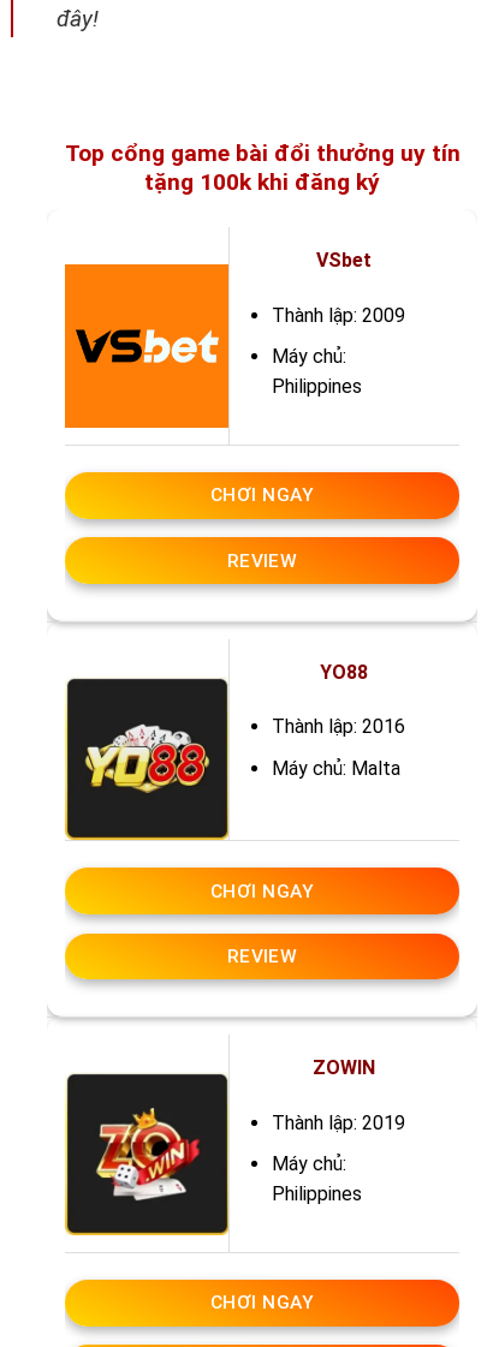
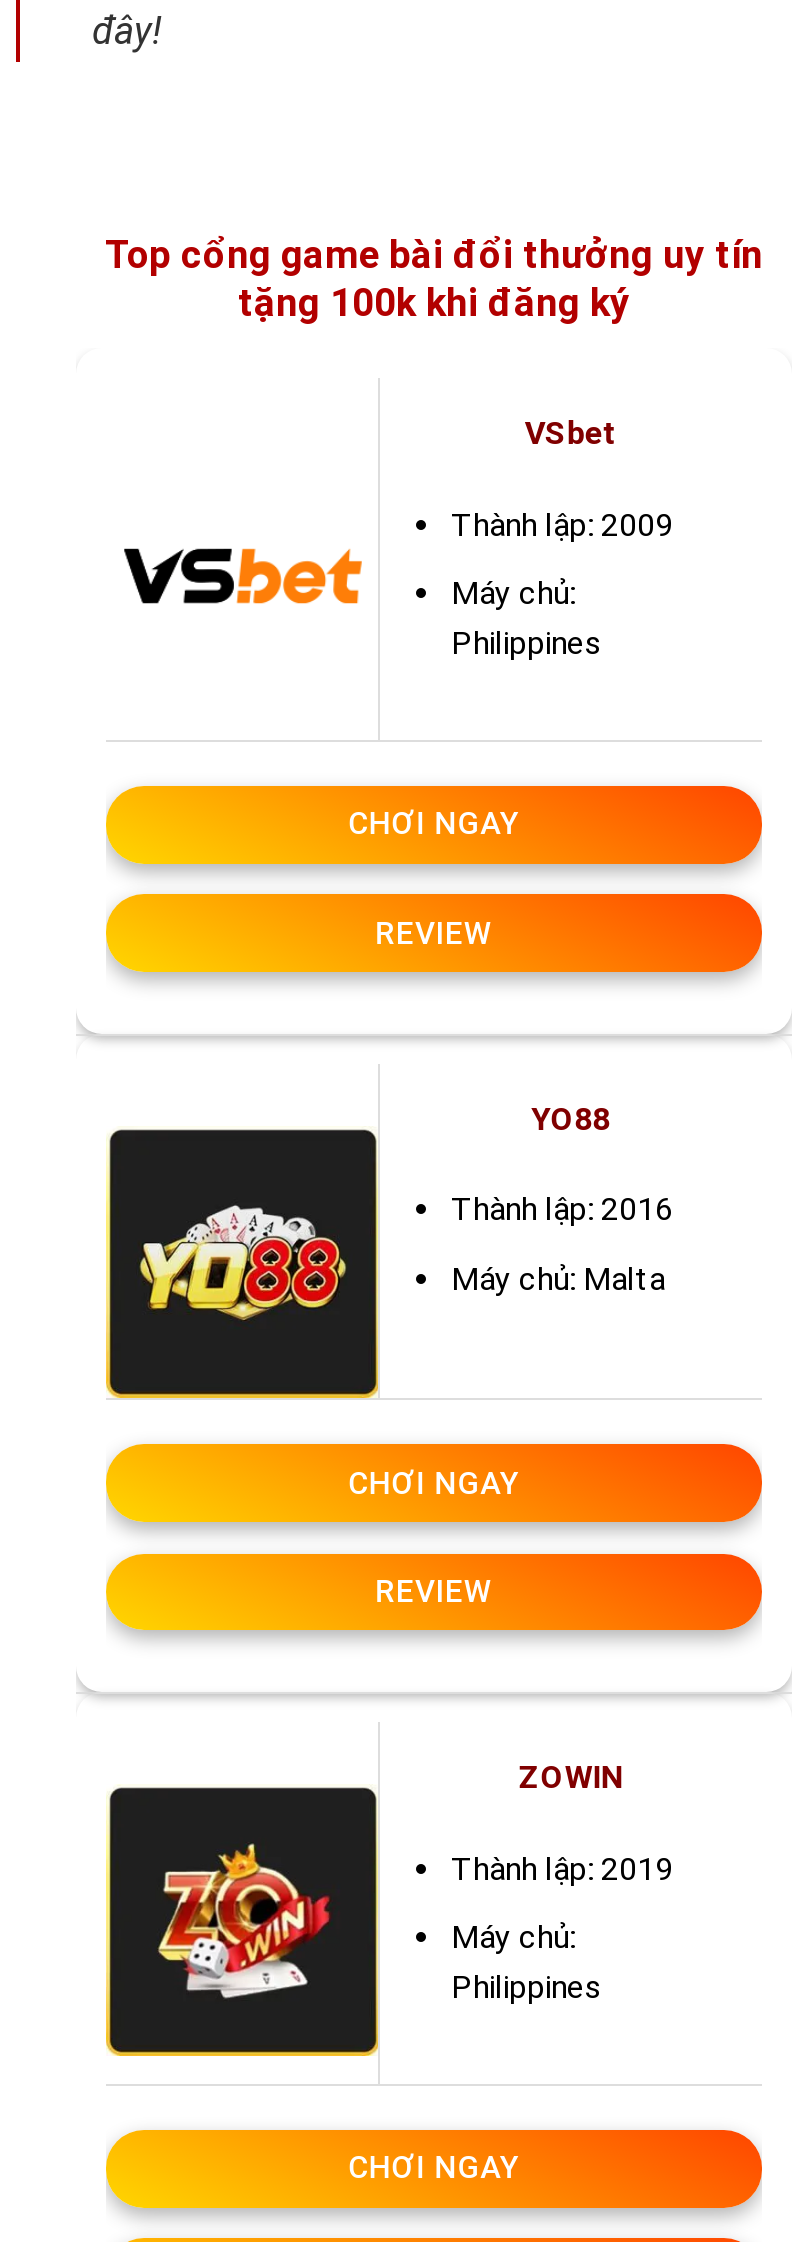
[64,263,230,429] [image] -> [106,440,378,712] [image]

